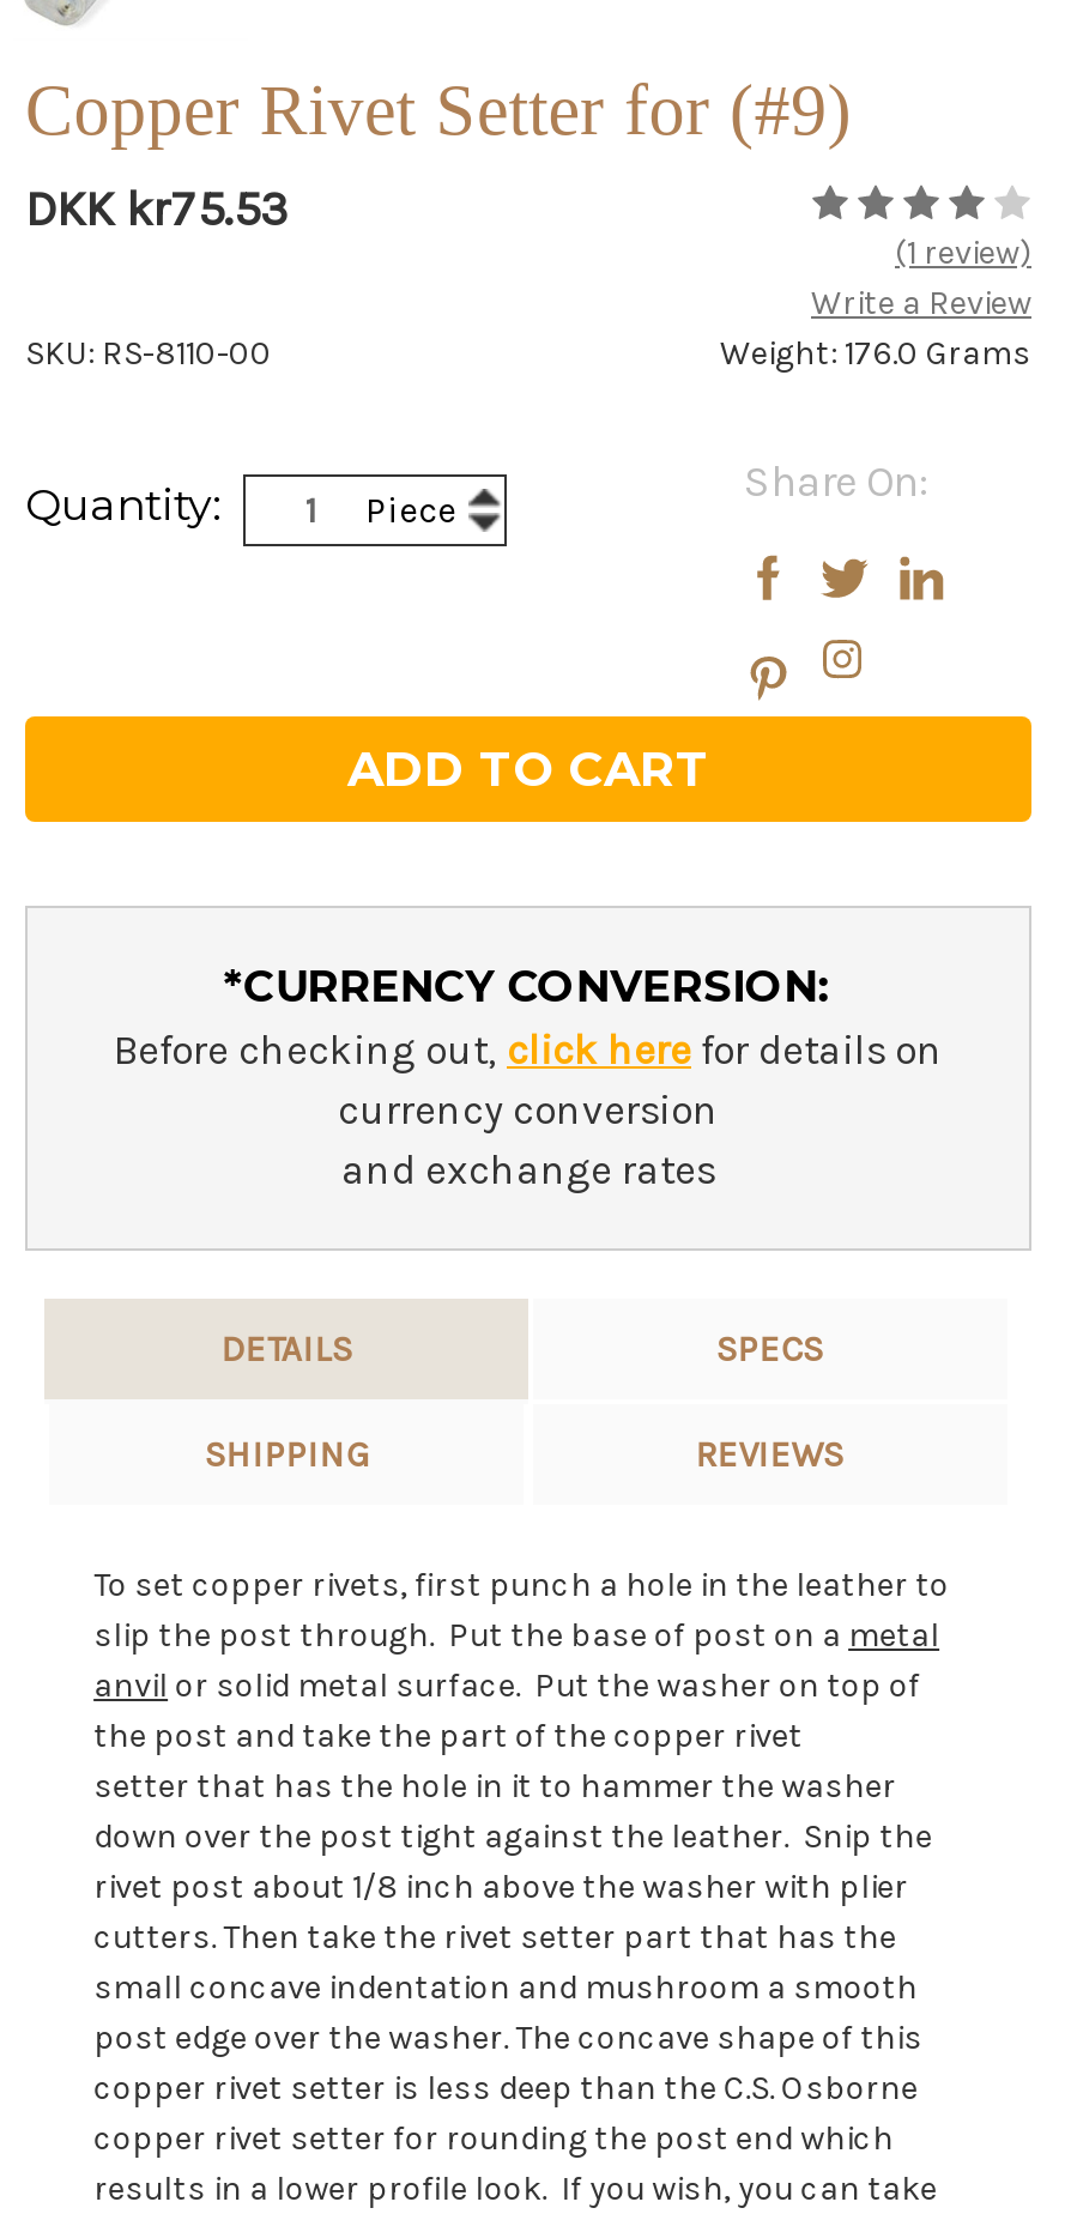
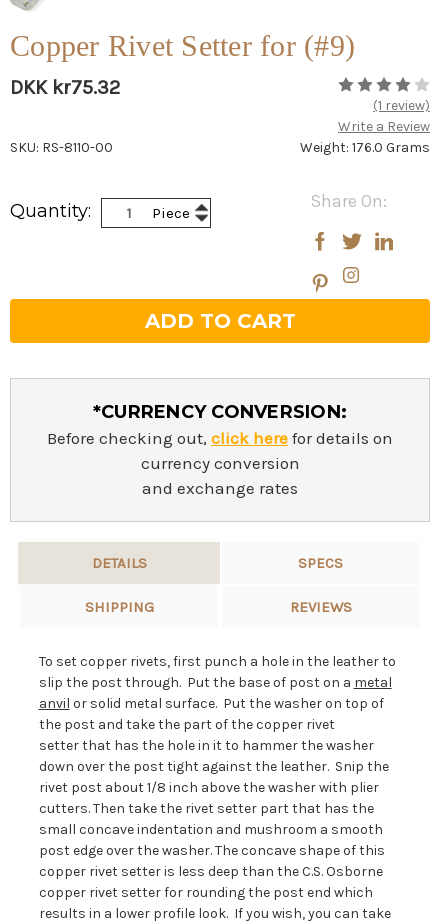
[25,182,289,237] DKK kr75.53 -> [10,76,120,99] DKK kr75.32

